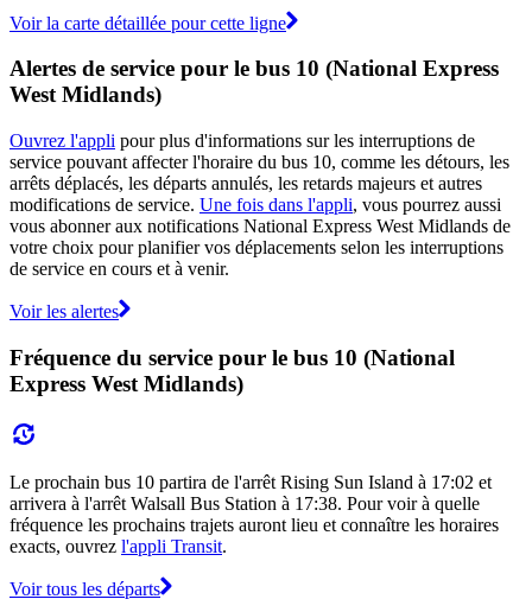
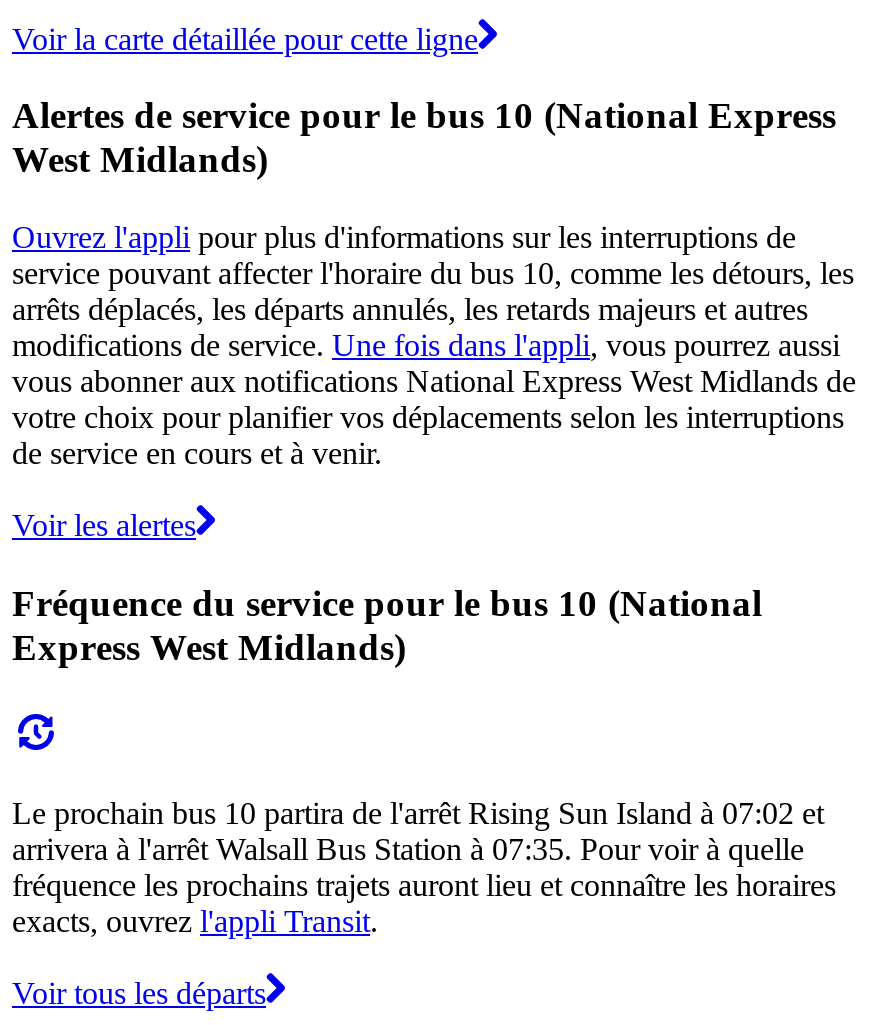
[9,471,492,492] Le prochain bus 10 partira de l'arrêt Rising Sun Island à 17:02 et -> [12,795,824,829] Le prochain bus 10 partira de l'arrêt Rising Sun Island à 07:02 et
[9,493,480,513] arrivera à l'arrêt Walsall Bus Station à 17:38. Pour voir à quelle -> [12,831,804,865] arrivera à l'arrêt Walsall Bus Station à 07:35. Pour voir à quelle

